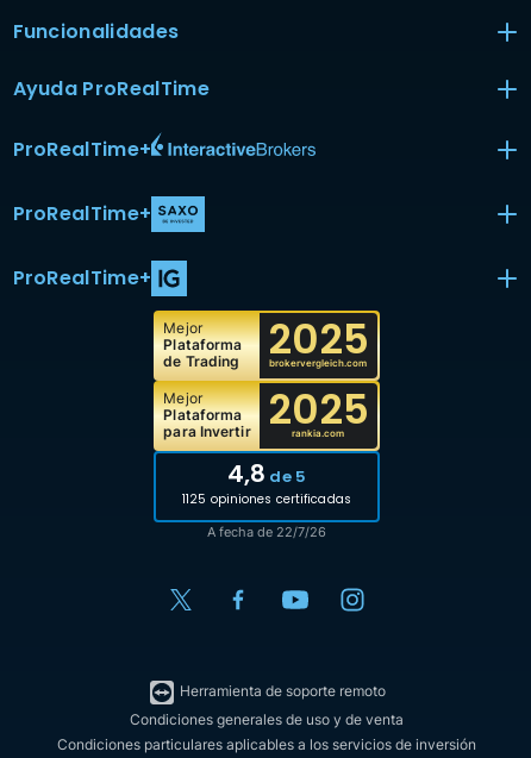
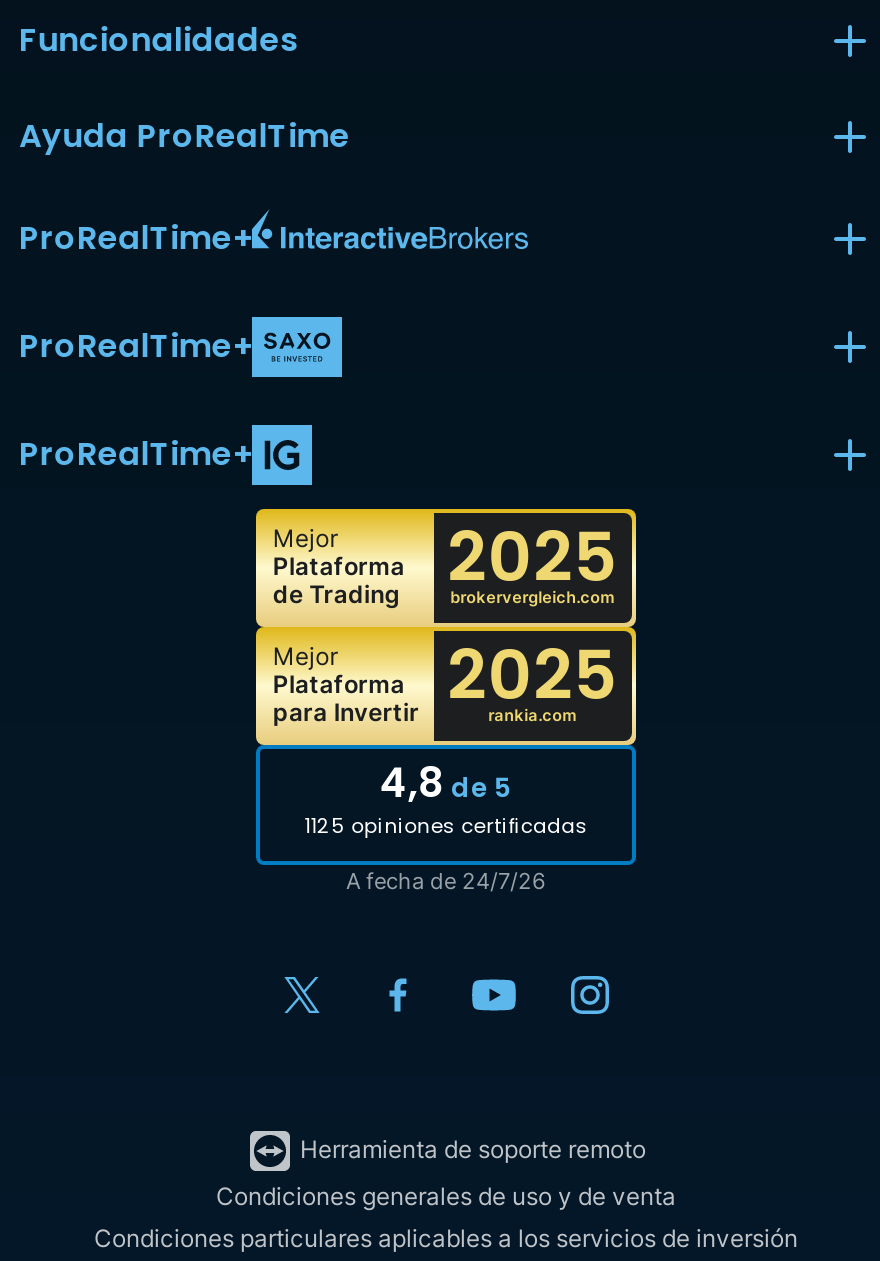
[207,523,326,540] A fecha de 22/7/26 -> [346,866,546,894] A fecha de 24/7/26

